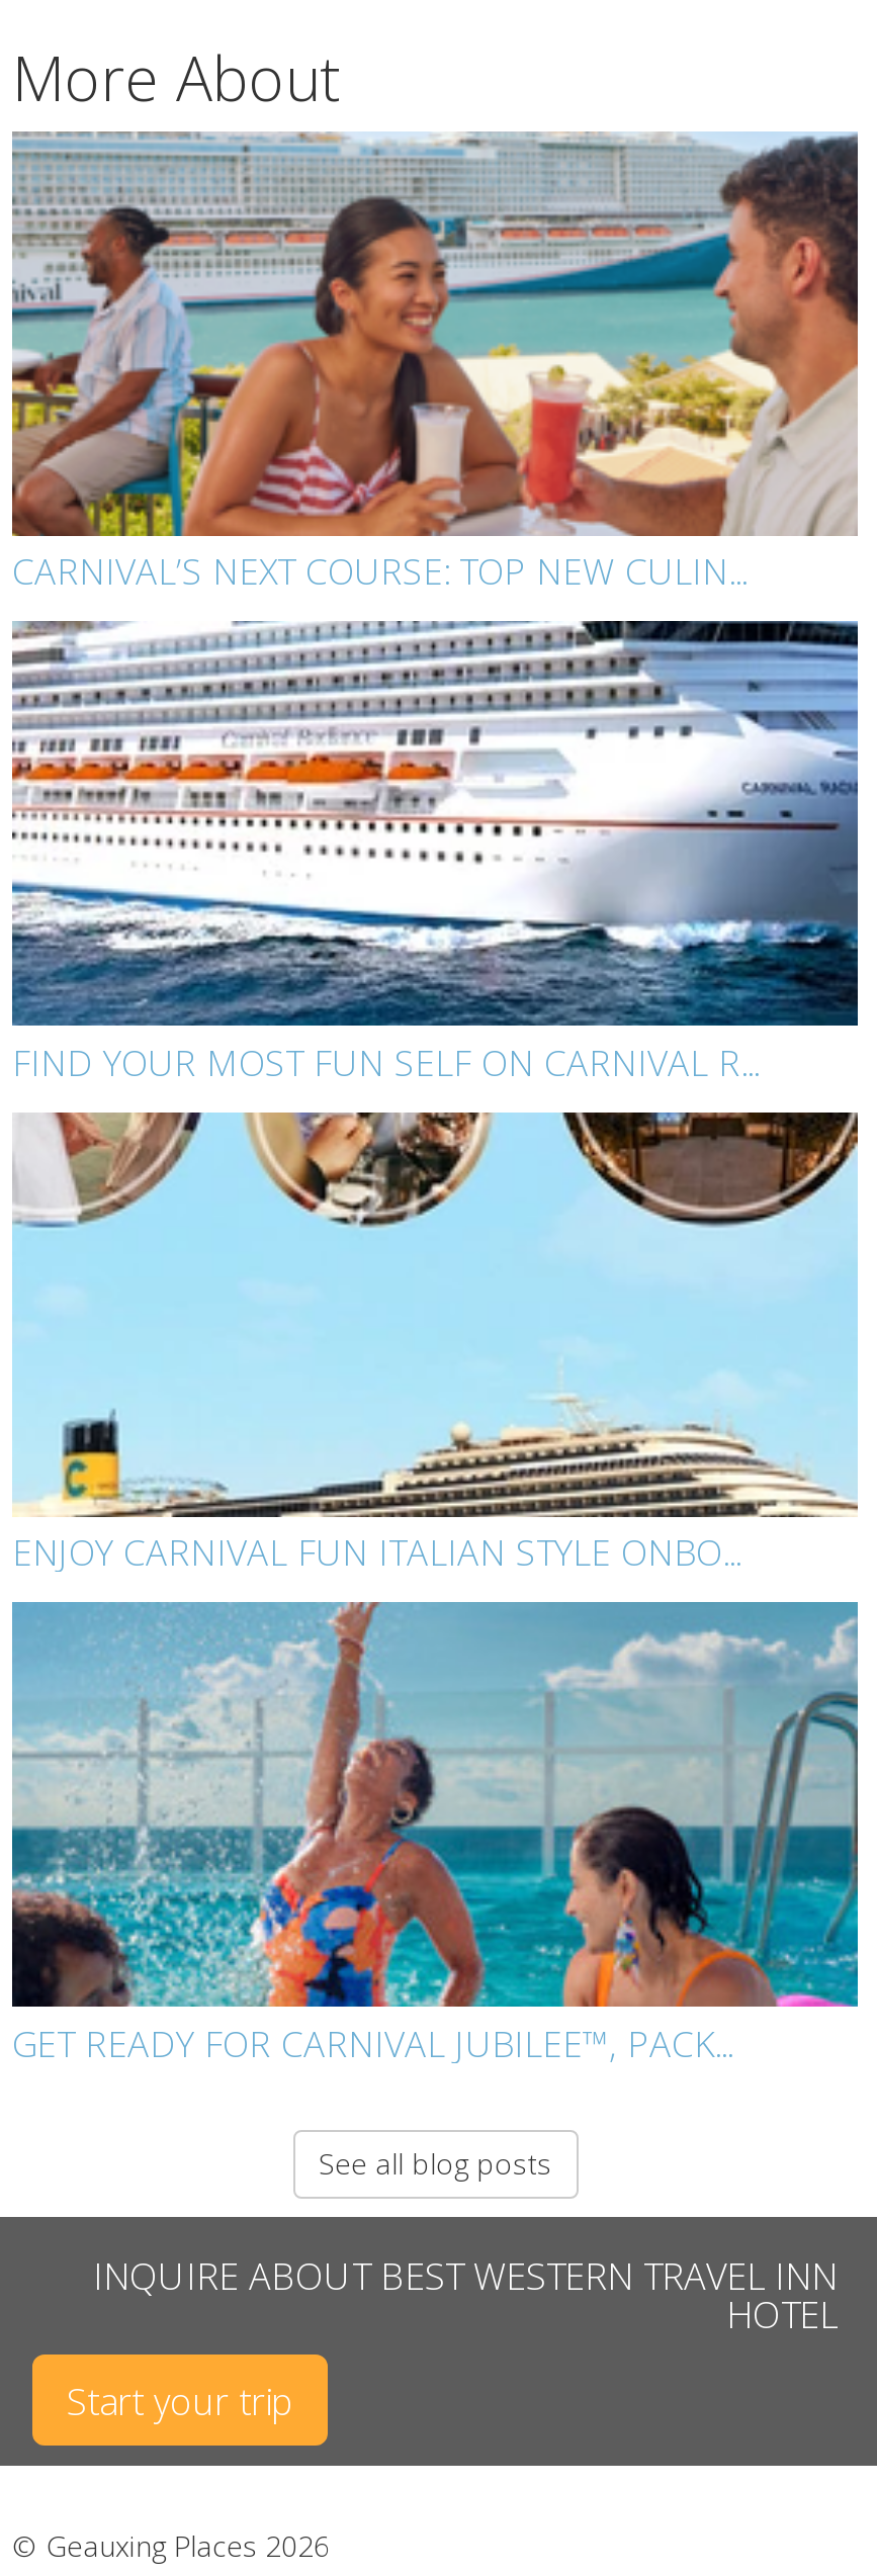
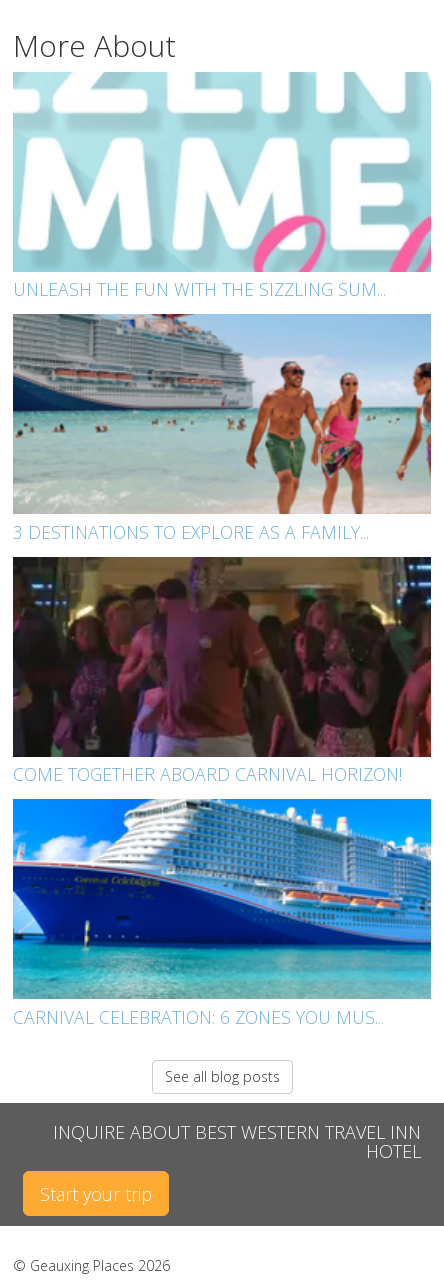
[10,129,860,596] [image] | CARNIVAL’S NEXT COURSE: TOP NEW CULIN... -> [13,72,432,301] [image] | UNLEASH THE FUN WITH THE SIZZLING SUM...
[10,619,860,1086] [image] | FIND YOUR MOST FUN SELF ON CARNIVAL R... -> [12,313,432,544] [image] | 3 DESTINATIONS TO EXPLORE AS A FAMILY...
[12,1111,860,1577] [image] | ENJOY CARNIVAL FUN ITALIAN STYLE ONBO... -> [12,556,432,786] [image] | COME TOGETHER ABOARD CARNIVAL HORIZON!
[10,1600,860,2067] [image] | GET READY FOR CARNIVAL JUBILEE™, PACK... -> [12,798,432,1029] [image] | CARNIVAL CELEBRATION: 6 ZONES YOU MUS...

